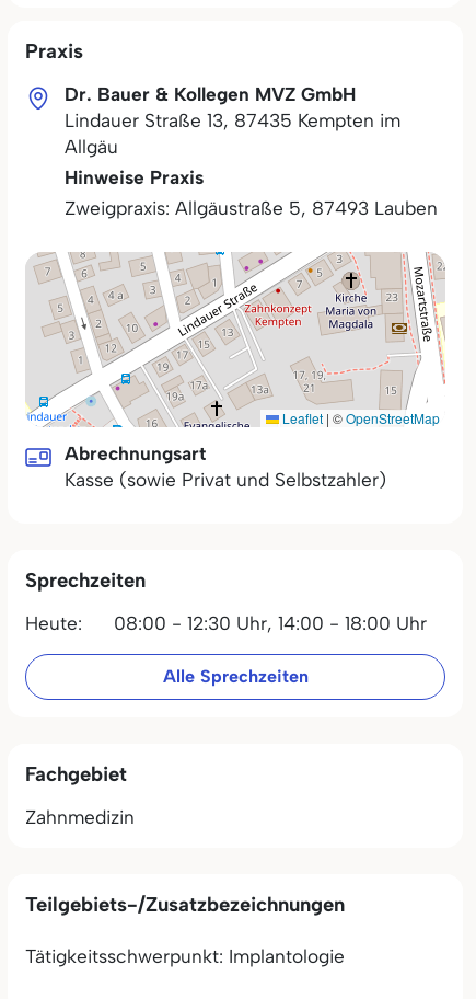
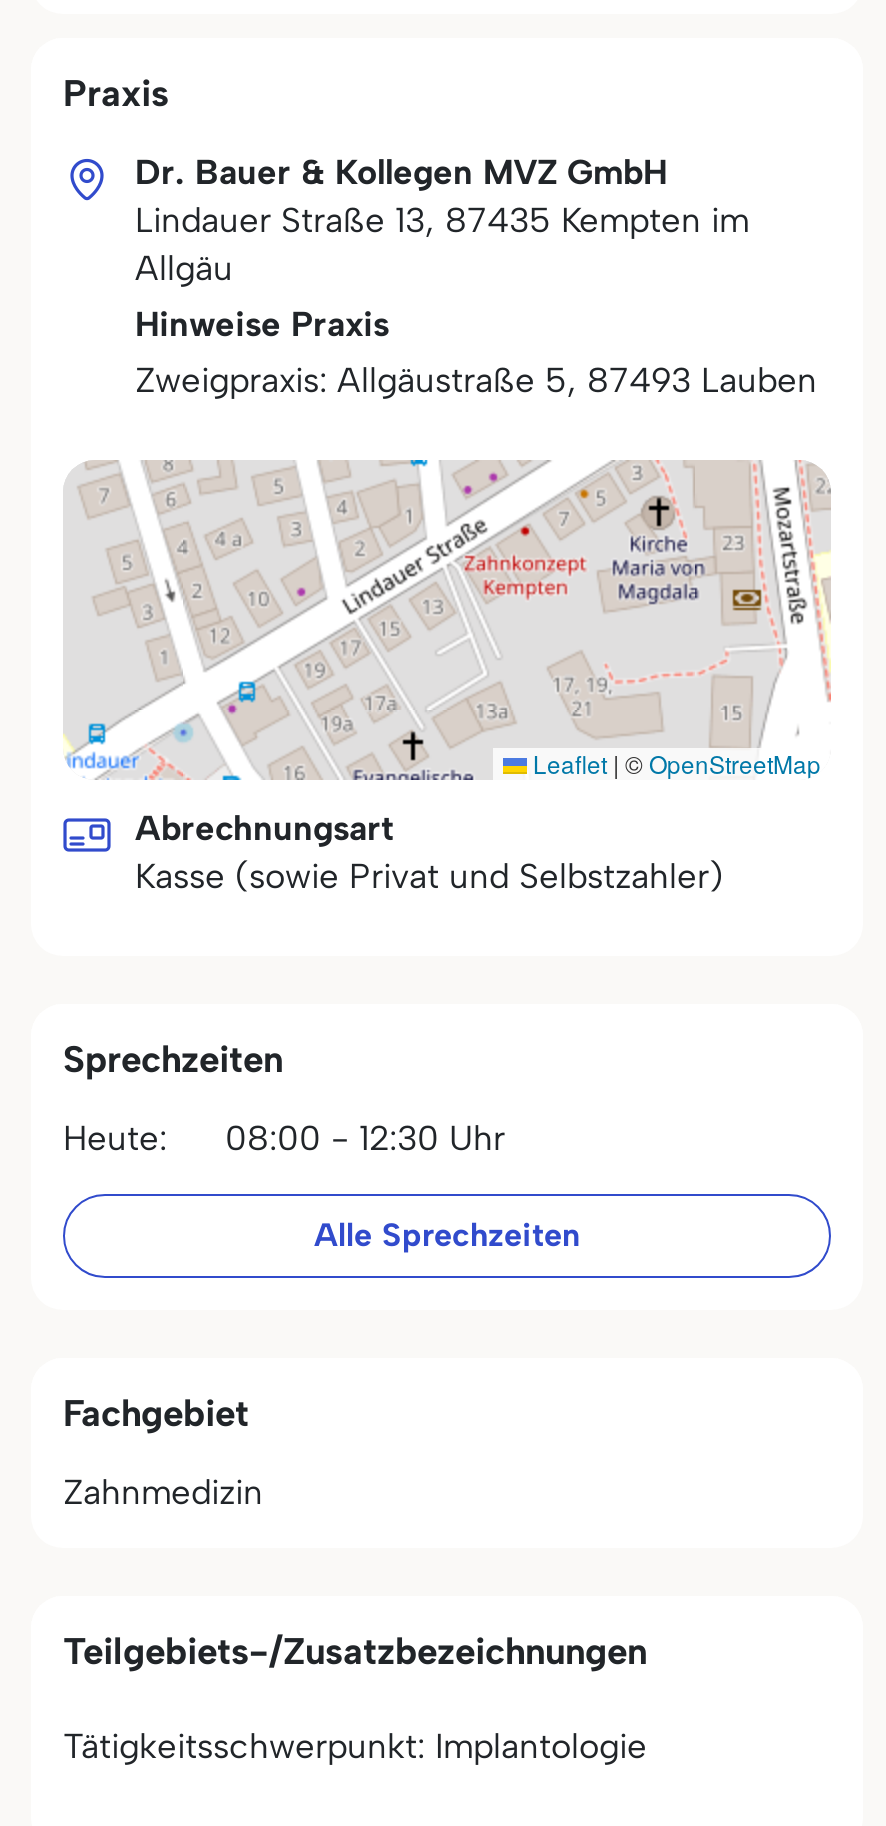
[25,612,427,634] Heute: 08:00 - 12:30 Uhr, 14:00 - 18:00 Uhr -> [63,1118,505,1158] Heute: 08:00 - 12:30 Uhr

